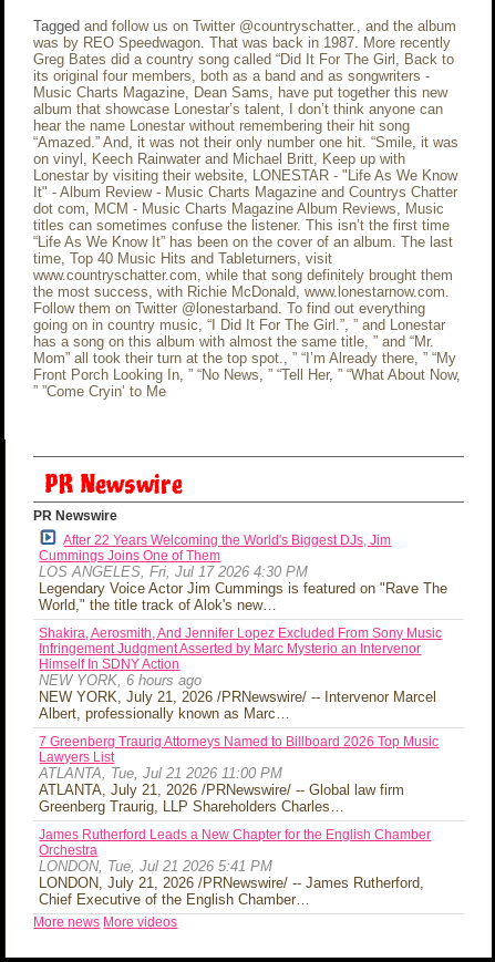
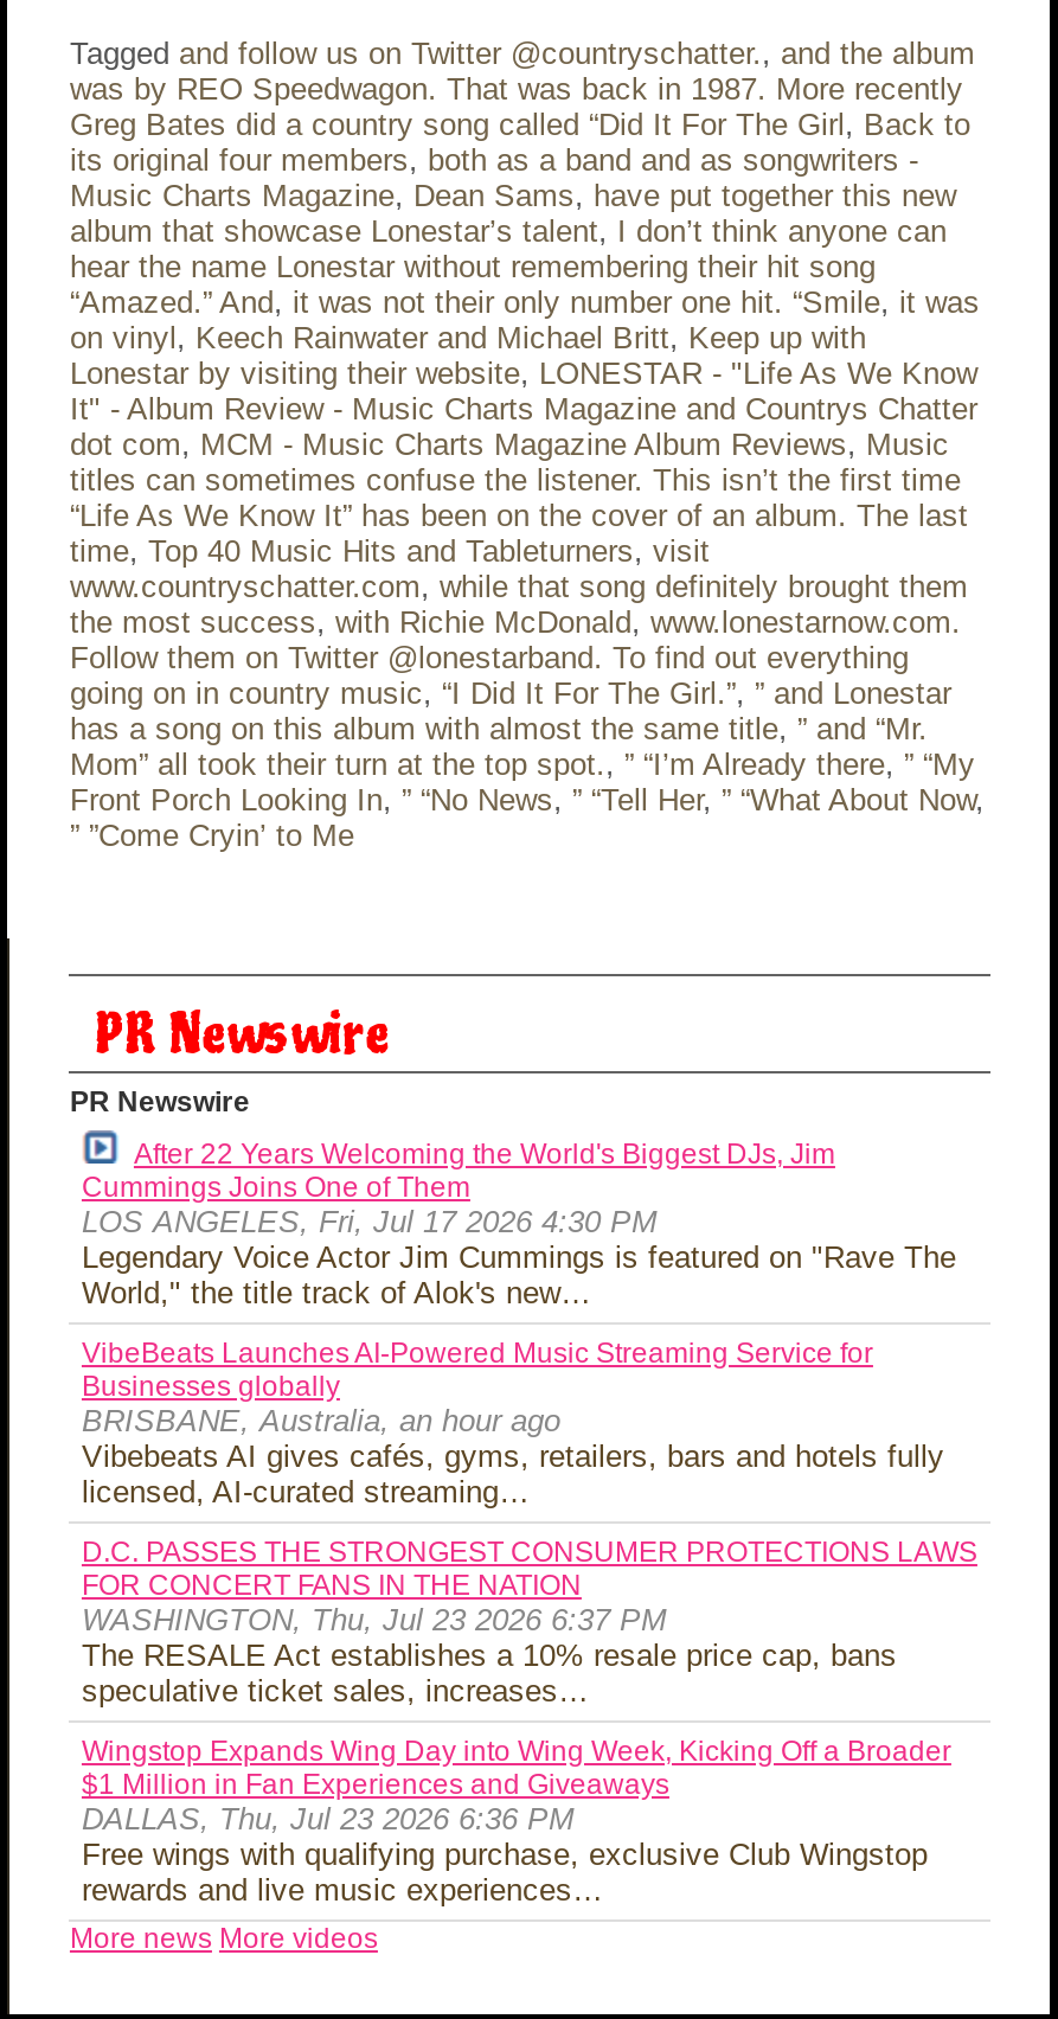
[39,625,442,722] Shakira, Aerosmith, And Jennifer Lopez Excluded From Sony Music | Infringement Judgment Asserted by Marc Mysterio an Intervenor | Himself In SDNY Action | NEW YORK, 6 hours ago | NEW YORK, July 21, 2026 /PRNewswire/ -- Intervenor Marcel | Albert, professionally known as Marc… -> [82,1336,944,1509] VibeBeats Launches AI-Powered Music Streaming Service for | Businesses globally | BRISBANE, Australia, an hour ago | Vibebeats AI gives cafés, gyms, retailers, bars and hotels fully | licensed, AI-curated streaming…
[39,734,439,815] 7 Greenberg Traurig Attorneys Named to Billboard 2026 Top Music | Lawyers List | ATLANTA, Tue, Jul 21 2026 11:00 PM | ATLANTA, July 21, 2026 /PRNewswire/ -- Global law firm | Greenberg Traurig, LLP Shareholders Charles… -> [82,1535,977,1708] D.C. PASSES THE STRONGEST CONSUMER PROTECTIONS LAWS | FOR CONCERT FANS IN THE NATION | WASHINGTON, Thu, Jul 23 2026 6:37 PM | The RESALE Act establishes a 10% resale price cap, bans | speculative ticket sales, increases…
[39,827,431,908] James Rutherford Leads a New Chapter for the English Chamber | Orchestra | LONDON, Tue, Jul 21 2026 5:41 PM | LONDON, July 21, 2026 /PRNewswire/ -- James Rutherford, | Chief Executive of the English Chamber… -> [82,1734,951,1907] Wingstop Expands Wing Day into Wing Week, Kicking Off a Broader | $1 Million in Fan Experiences and Giveaways | DALLAS, Thu, Jul 23 2026 6:36 PM | Free wings with qualifying purchase, exclusive Club Wingstop | rewards and live music experiences…

